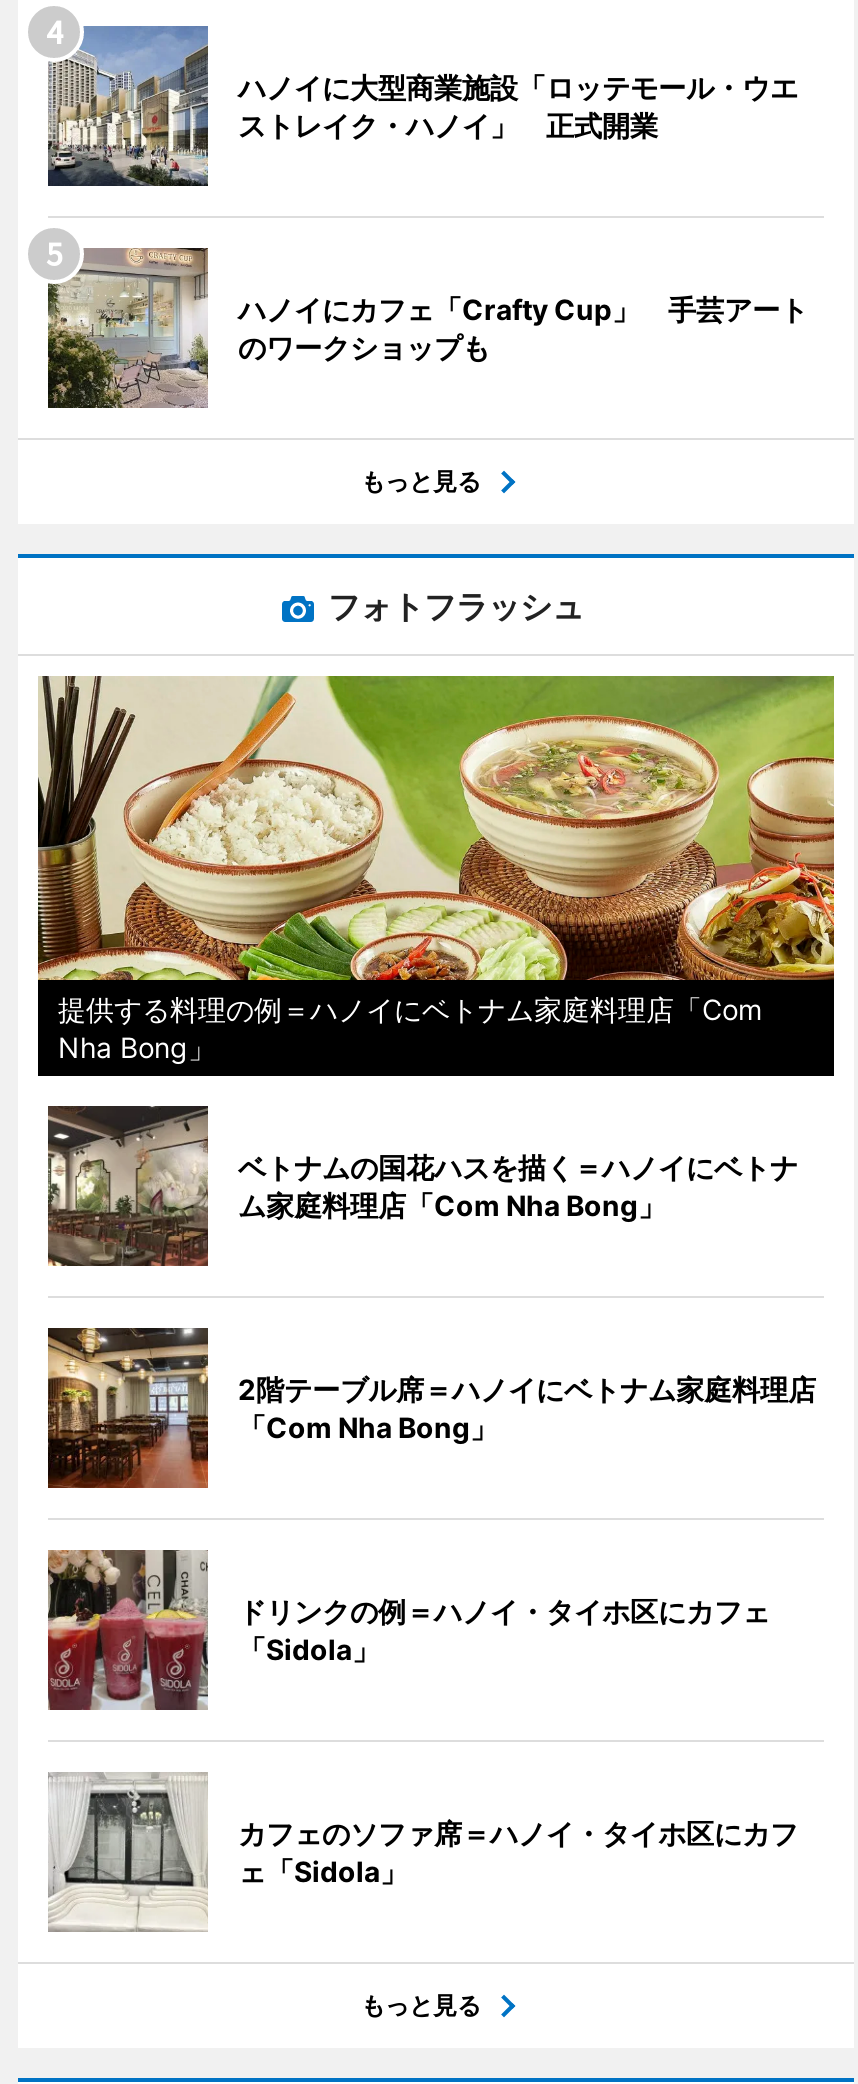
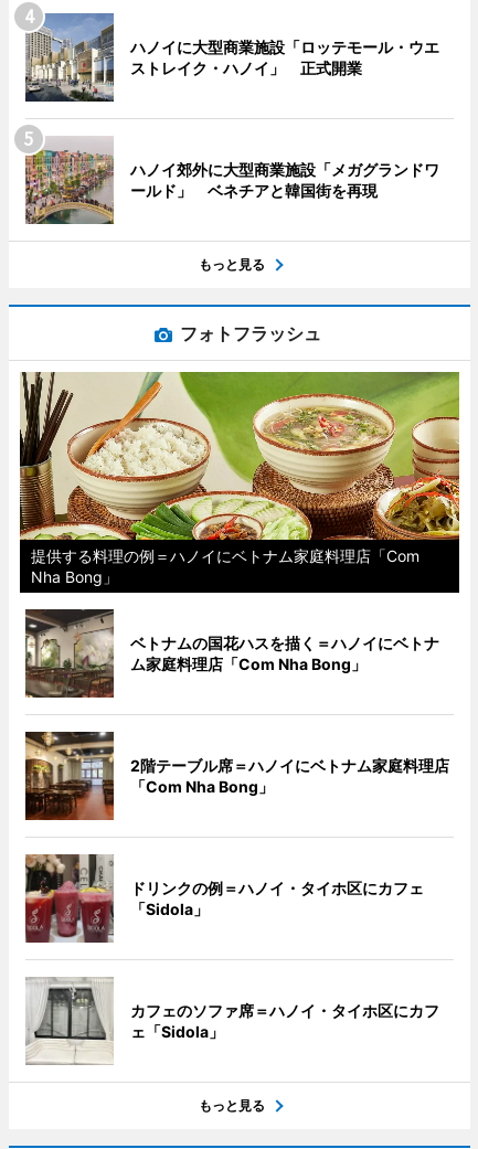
[46,246,808,408] [image] | ハノイにカフェ「Crafty Cup」 手芸アート | のワークショップも -> [24,136,439,224] [image] | ハノイ郊外に大型商業施設「メガグランドワ | ールド」 ベネチアと韓国街を再現

